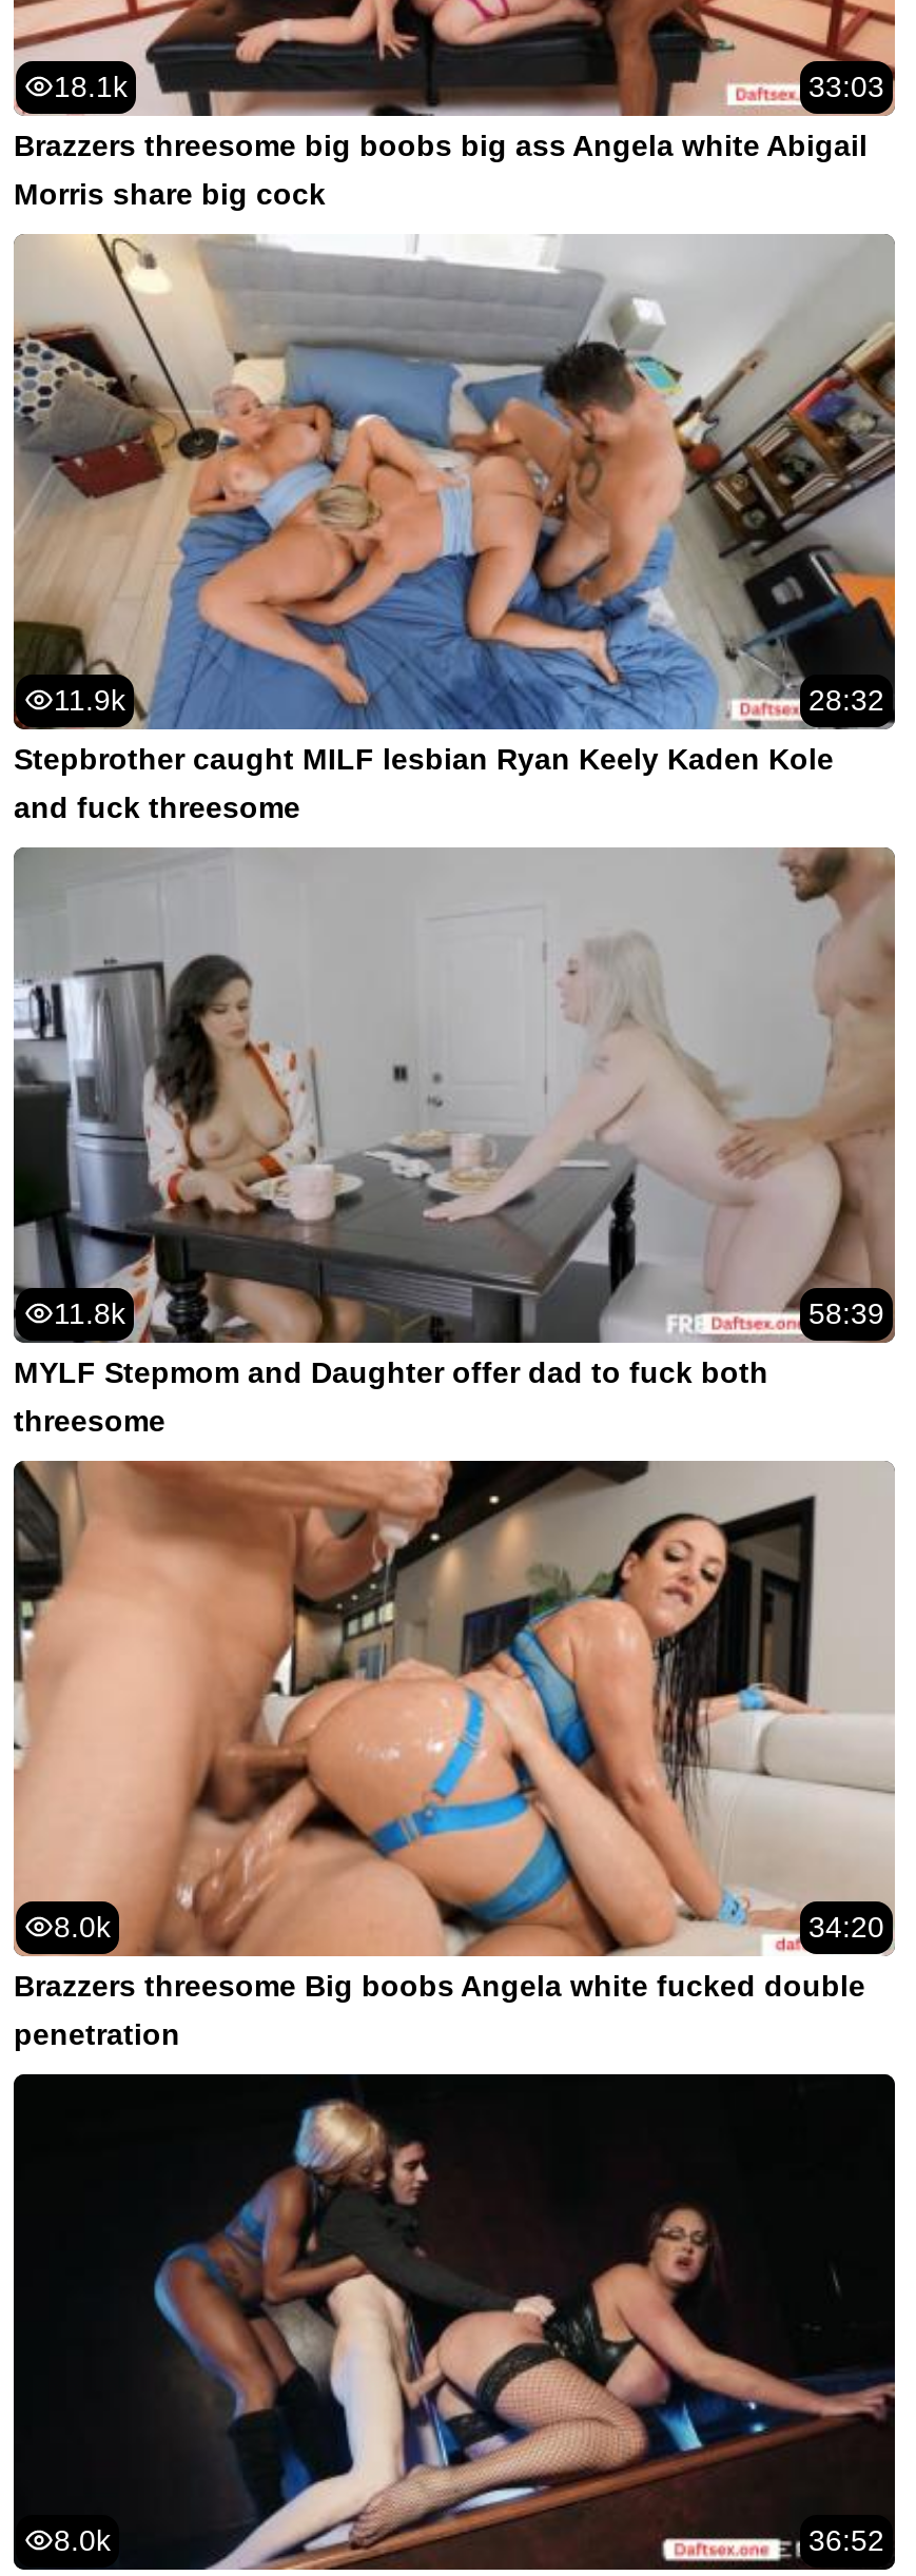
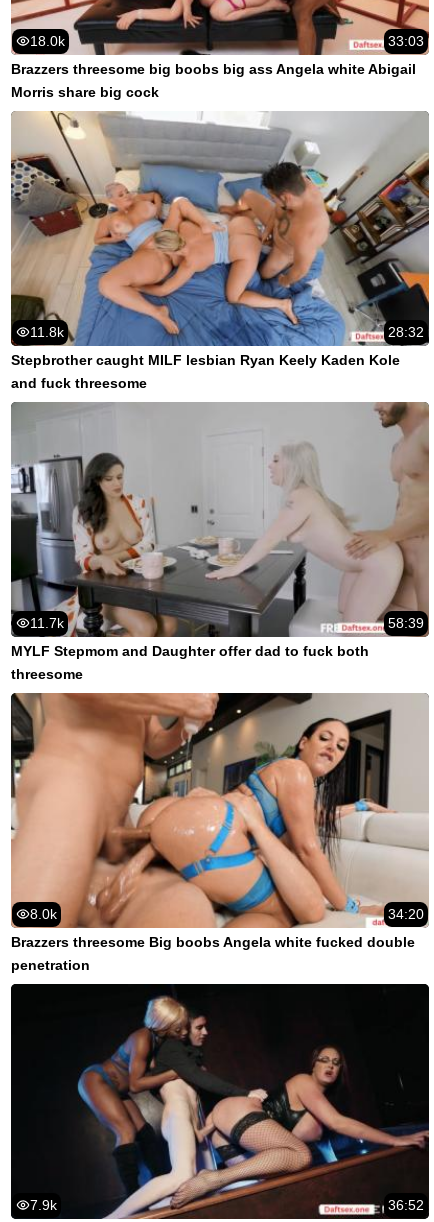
[54,69,128,102] 18.1k -> [30,32,65,48] 18.0k
[54,682,125,716] 11.9k -> [30,324,64,340] 11.8k
[54,1296,125,1330] 11.8k -> [30,615,64,631] 11.7k
[54,2523,111,2557] 8.0k -> [30,1197,57,1213] 7.9k

